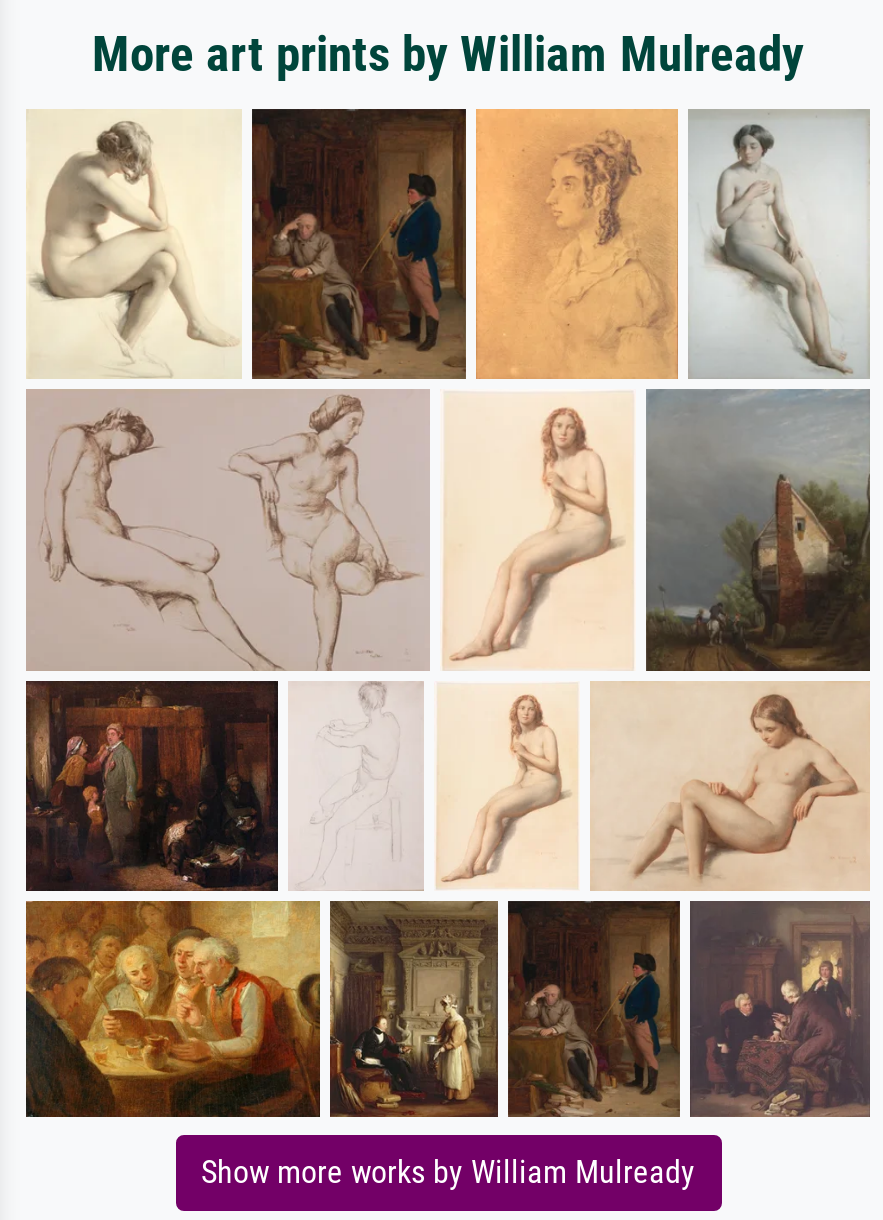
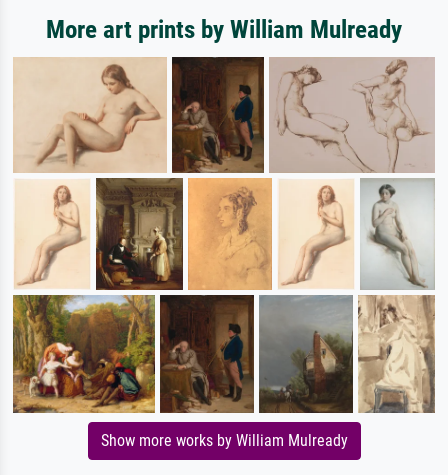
[24,107,870,1119] [image] -> [12,56,435,414] [image]

